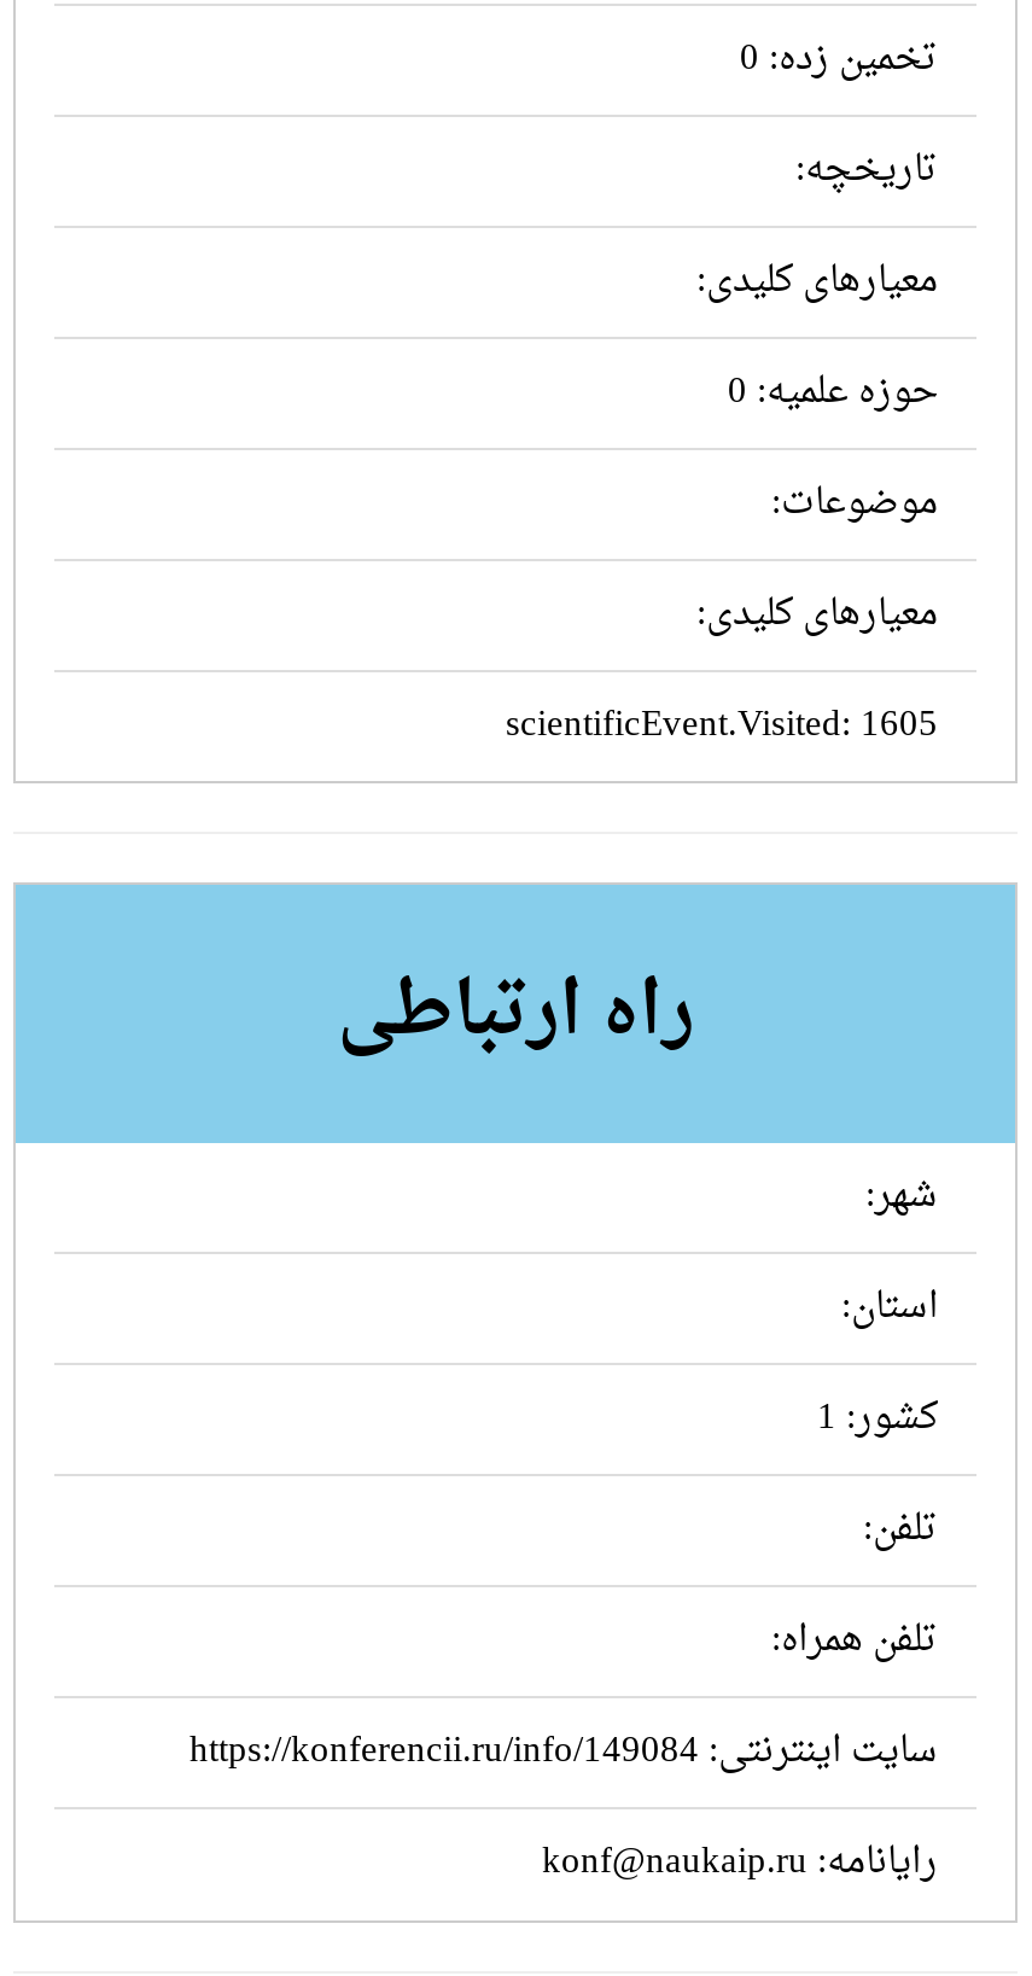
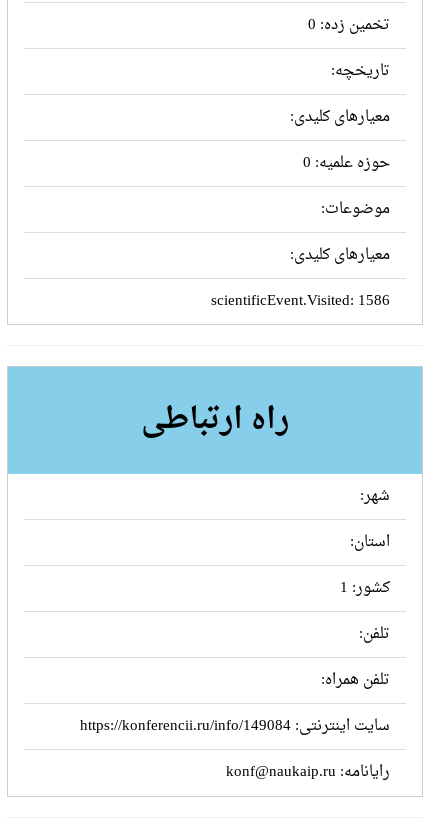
[506,692,938,762] scientificEvent.Visited: 1605 -> [211,287,390,316] scientificEvent.Visited: 1586

